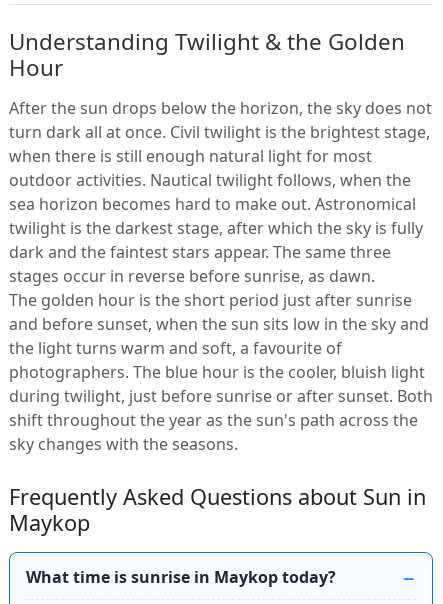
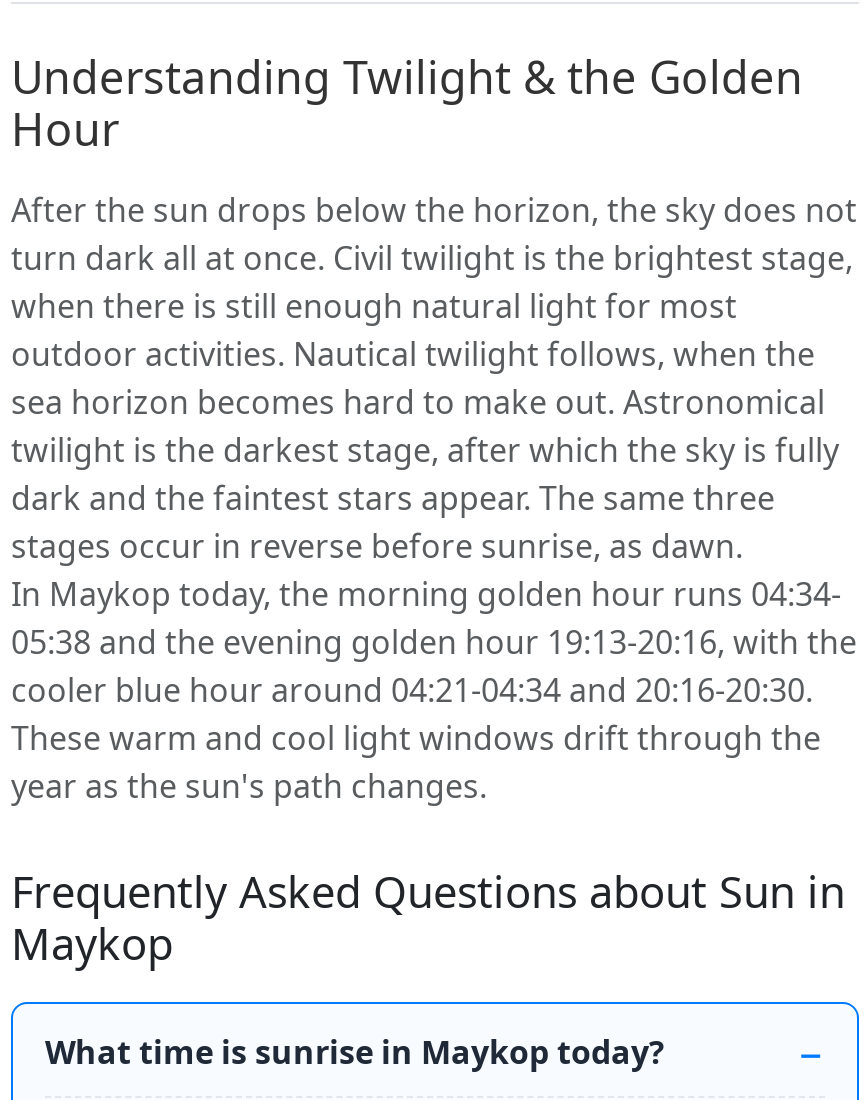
[9,289,433,455] The golden hour is the short period just after sunrise | and before sunset, when the sun sits low in the sky and | the light turns warm and soft, a favourite of | photographers. The blue hour is the cooler, bluish light | during twilight, just before sunrise or after sunset. Both | shift throughout the year as the sun's path across the | sky changes with the seasons. -> [11,572,857,808] In Maykop today, the morning golden hour runs 04:34- | 05:38 and the evening golden hour 19:13-20:16, with the | cooler blue hour around 04:21-04:34 and 20:16-20:30. | These warm and cool light windows drift through the | year as the sun's path changes.

